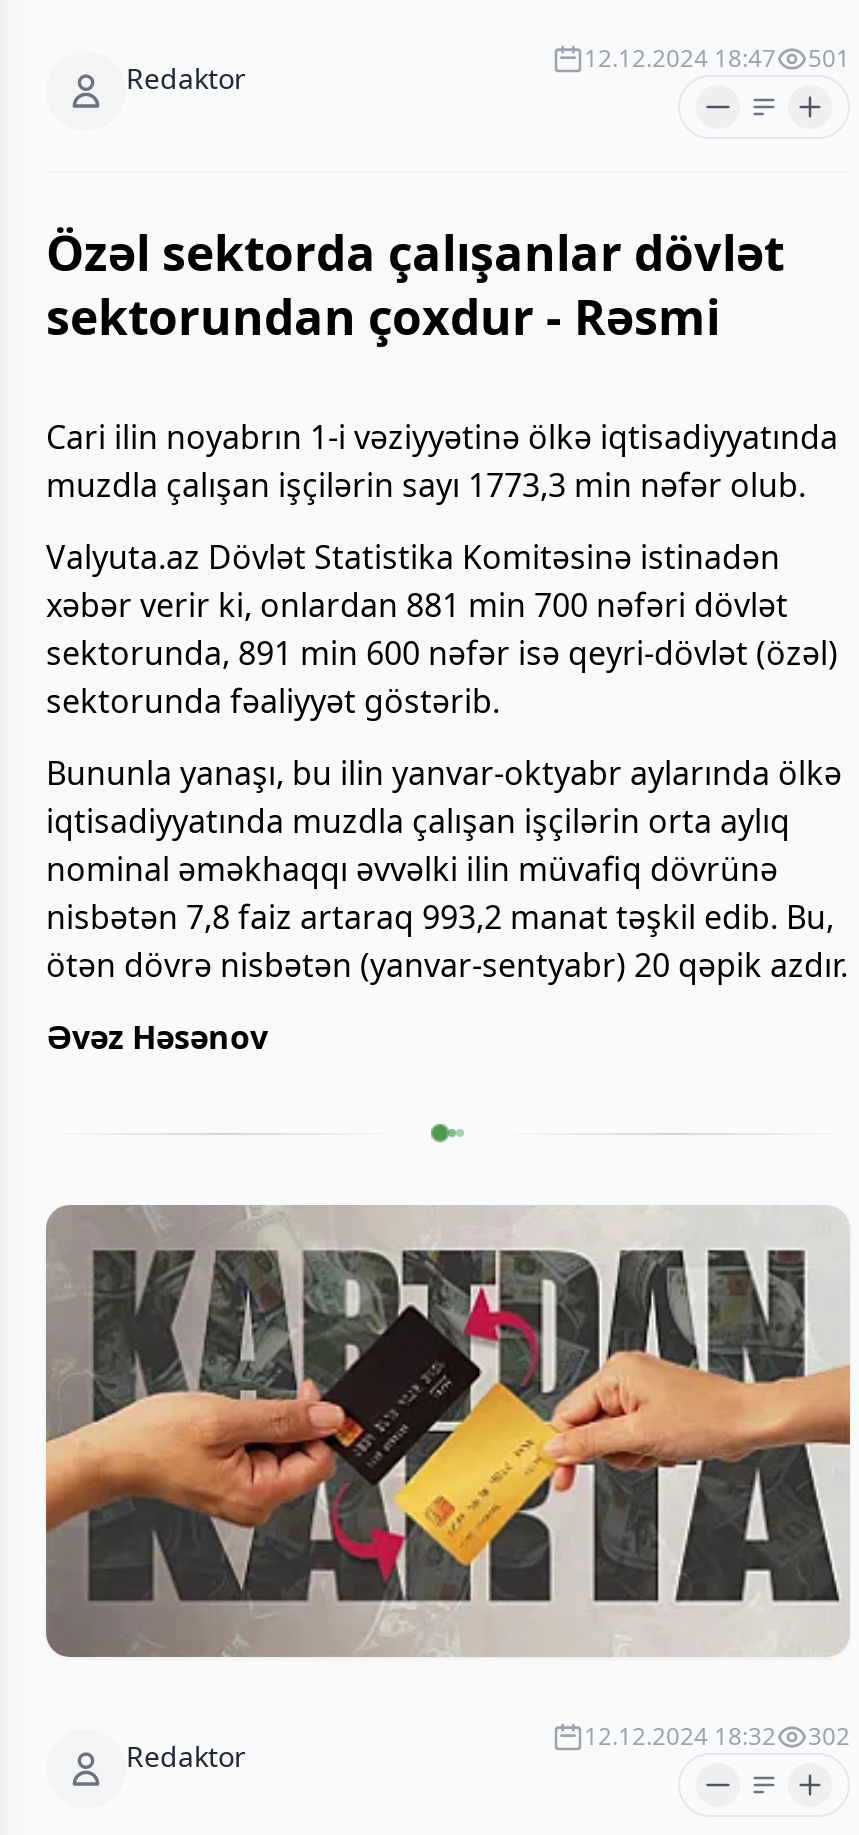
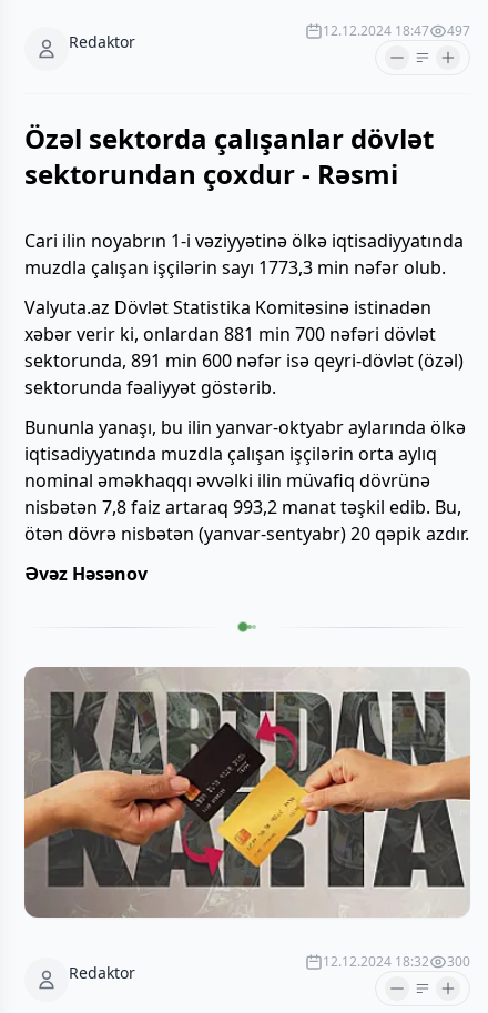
[584,42,850,76] 12.12.2024 18:47 501 -> [323,22,470,40] 12.12.2024 18:47 497
[584,1720,850,1754] 12.12.2024 18:32 302 -> [323,952,470,971] 12.12.2024 18:32 300

